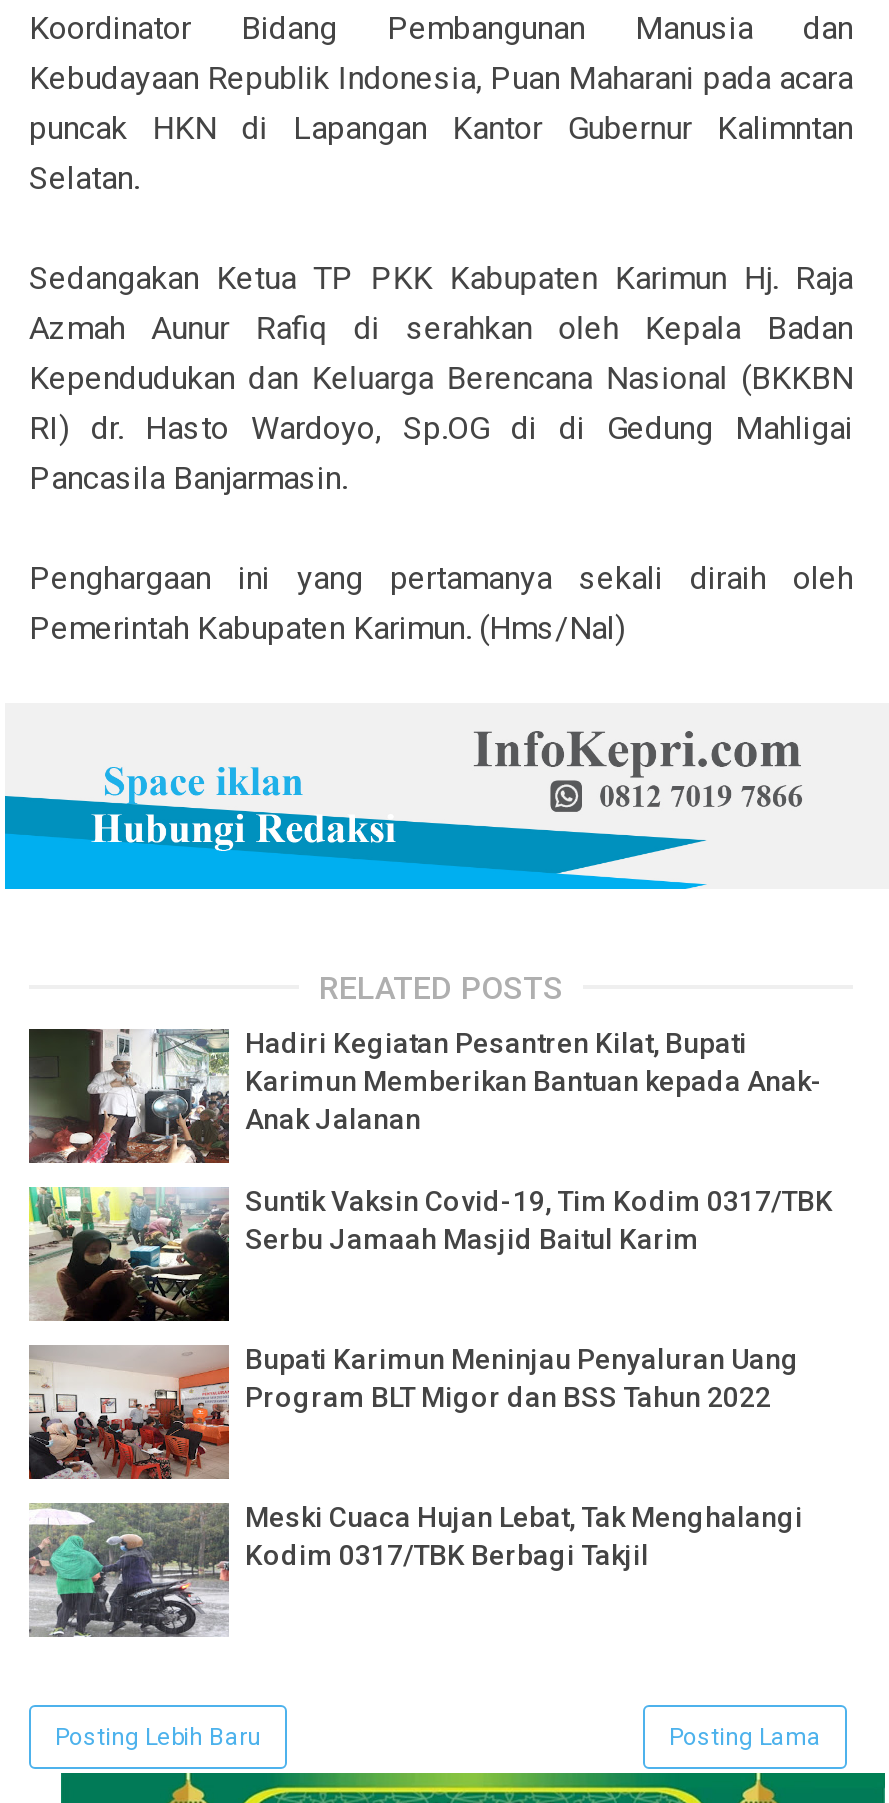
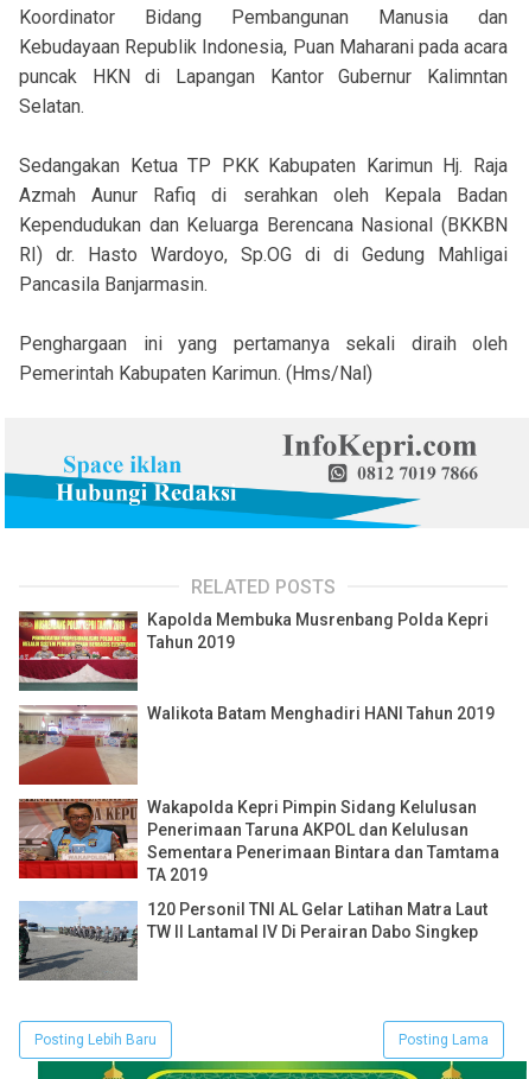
[29,1027,823,1163] [image] | Hadiri Kegiatan Pesantren Kilat, Bupati | Karimun Memberikan Bantuan kepada Anak- | Anak Jalanan -> [18,610,489,692] [image] | Kapolda Membuka Musrenbang Polda Kepri | Tahun 2019
[29,1185,833,1323] [image] | Suntik Vaksin Covid-19, Tim Kodim 0317/TBK | Serbu Jamaah Masjid Baitul Karim -> [19,704,495,786] [image] | Walikota Batam Menghadiri HANI Tahun 2019
[27,1343,799,1481] [image] | Bupati Karimun Meninjau Penyaluran Uang | Program BLT Migor dan BSS Tahun 2022 -> [18,798,499,884] [image] | Wakapolda Kepri Pimpin Sidang Kelulusan | Penerimaan Taruna AKPOL dan Kelulusan | Sementara Penerimaan Bintara dan Tamtama | TA 2019
[29,1501,803,1637] [image] | Meski Cuaca Hujan Lebat, Tak Menghalangi | Kodim 0317/TBK Berbagi Takjil -> [19,900,487,980] [image] | 120 Personil TNI AL Gelar Latihan Matra Laut | TW II Lantamal IV Di Perairan Dabo Singkep

